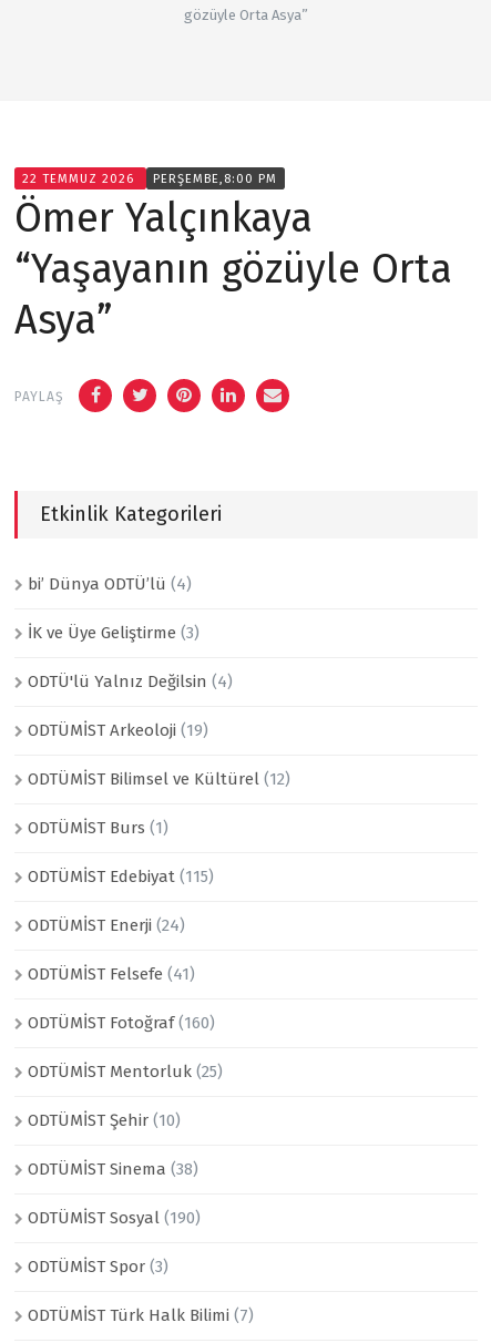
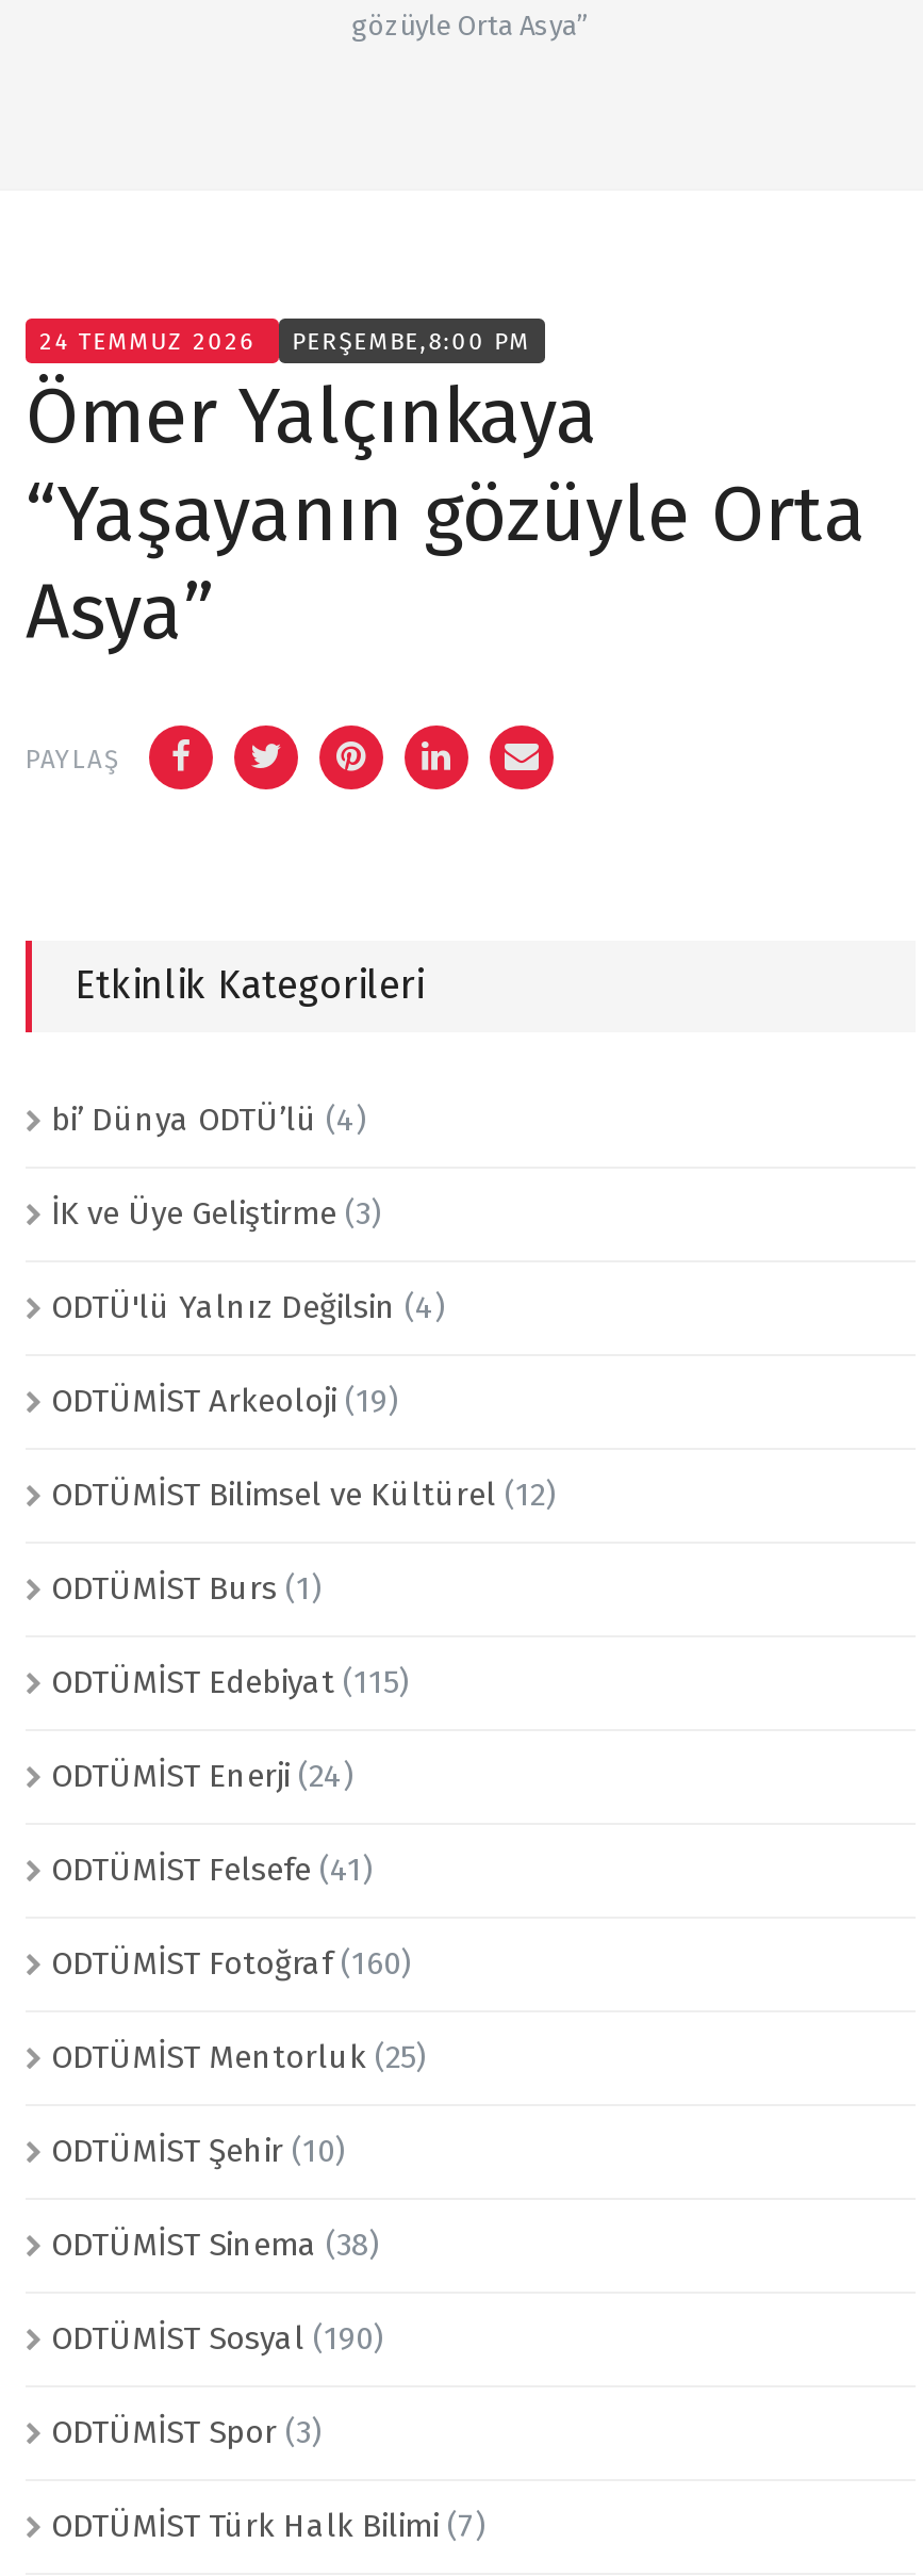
[22,171,277,186] 22 TEMMUZ 2026 PERŞEMBE,8:00 PM -> [40,326,531,356] 24 TEMMUZ 2026 PERŞEMBE,8:00 PM

